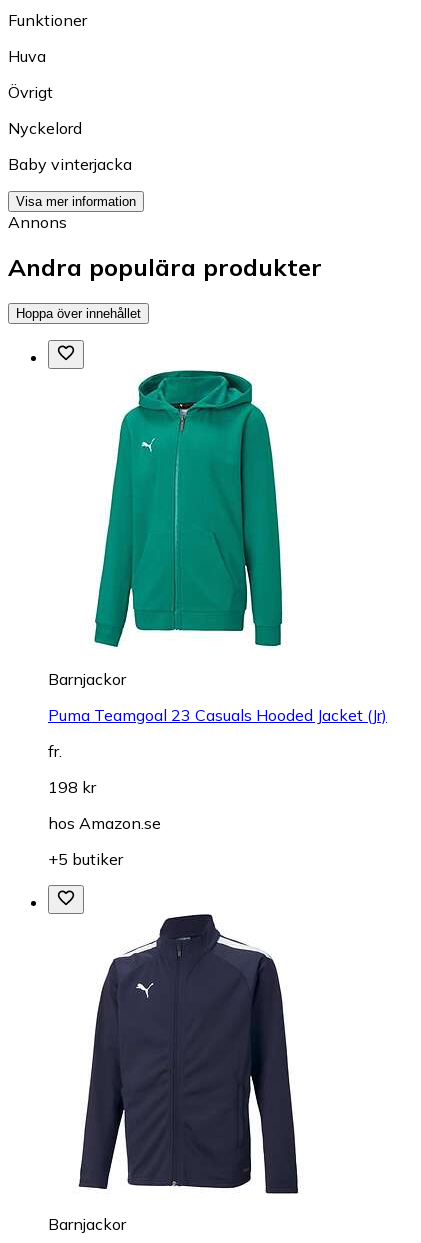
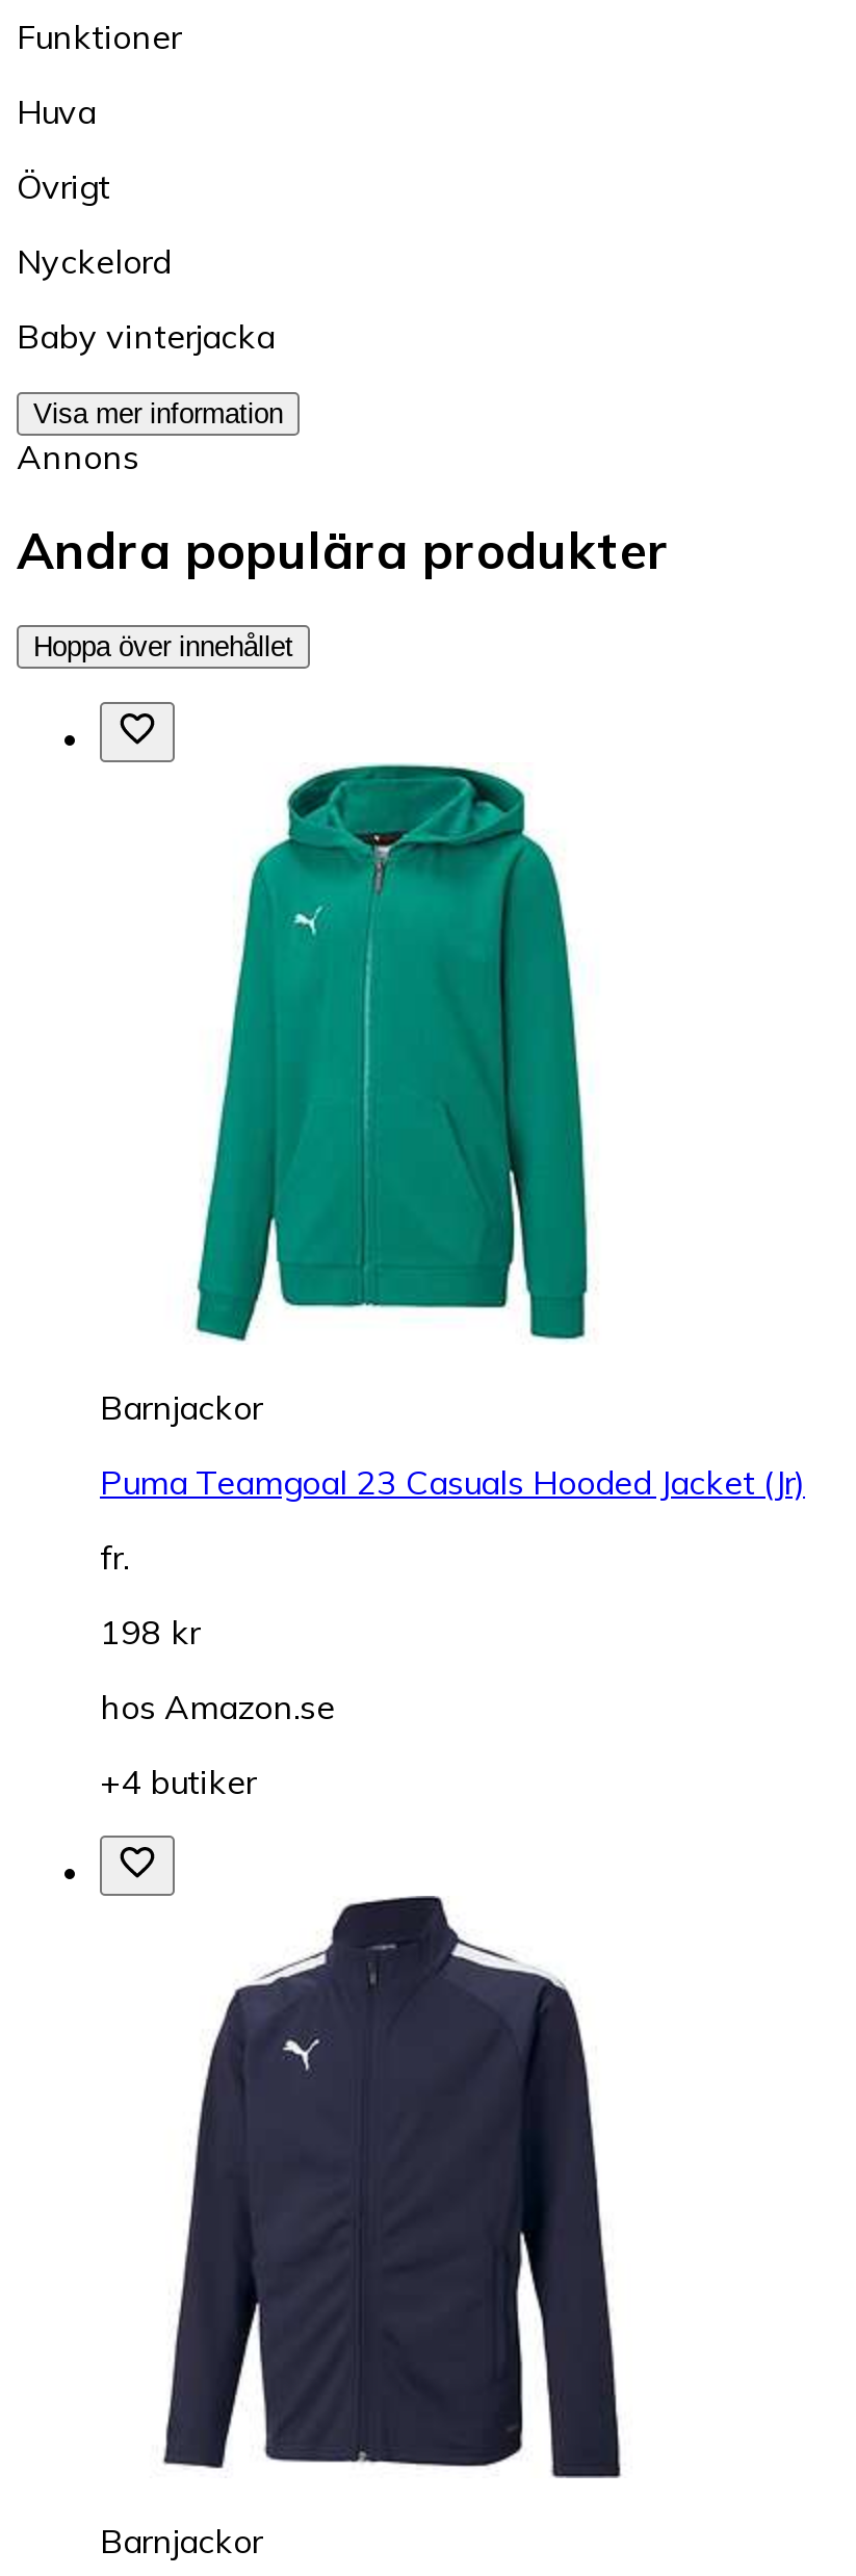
[48,849,123,869] +5 butiker -> [100,1760,256,1802] +4 butiker

